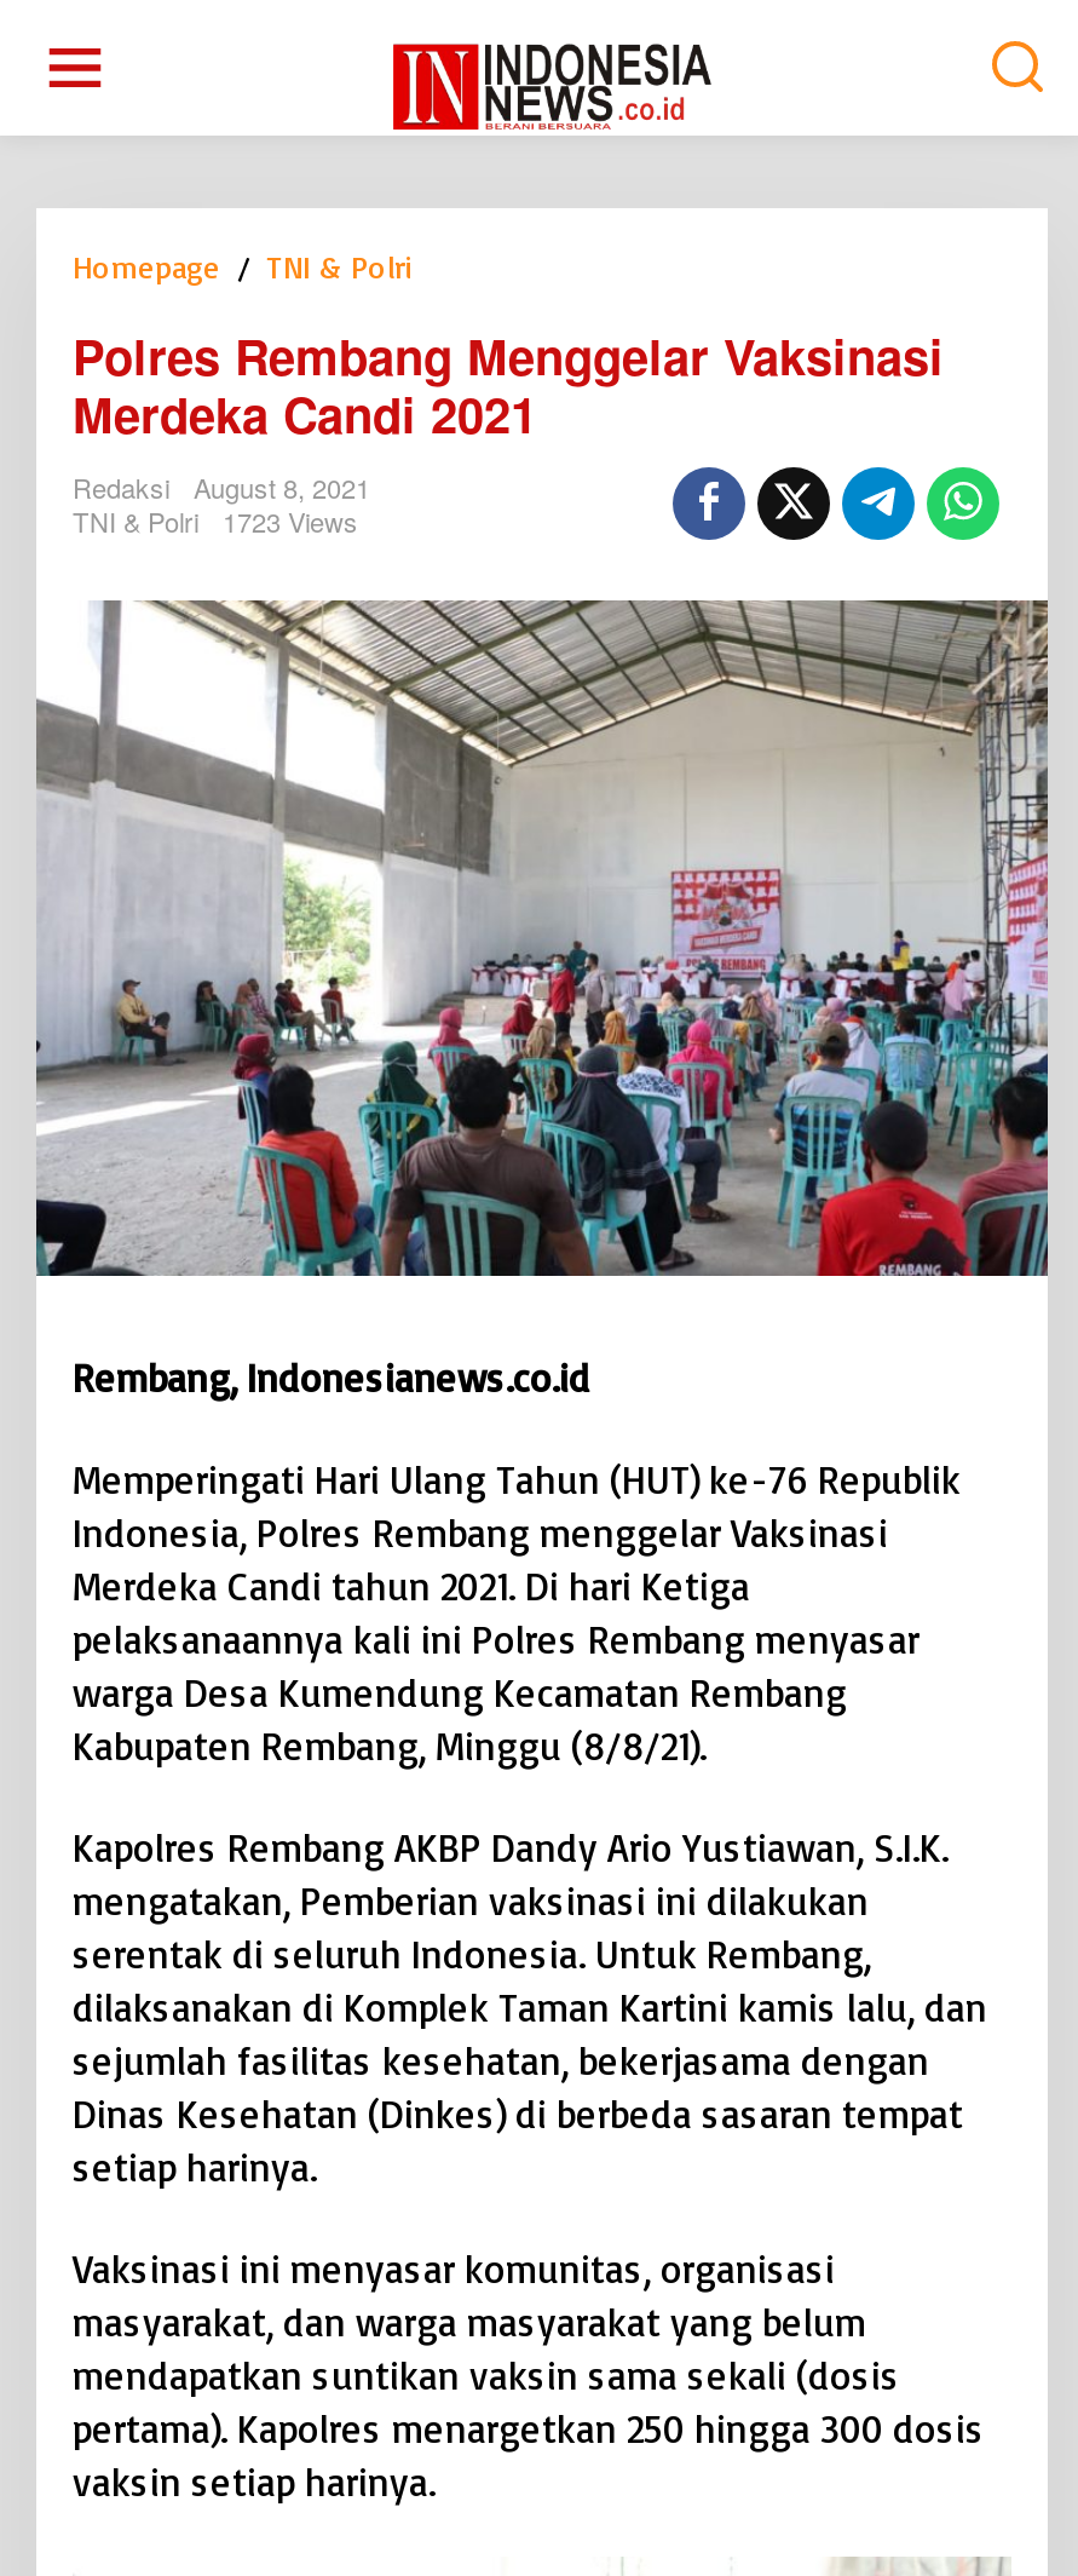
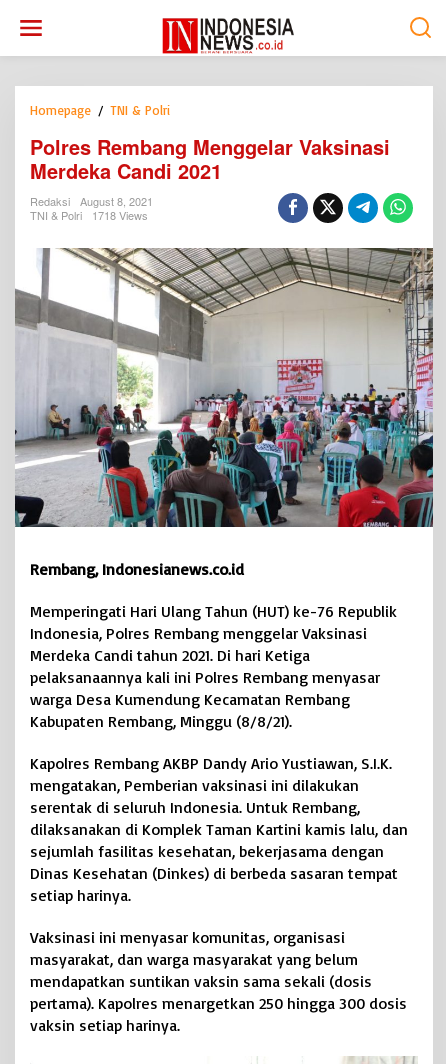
[223,501,358,540] 1723 Views -> [92,207,148,223] 1718 Views

